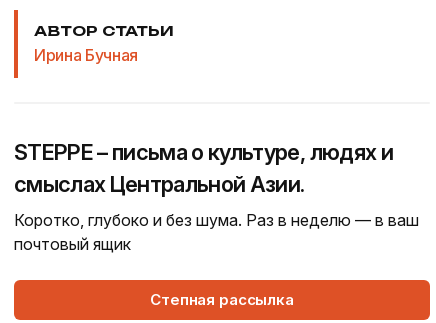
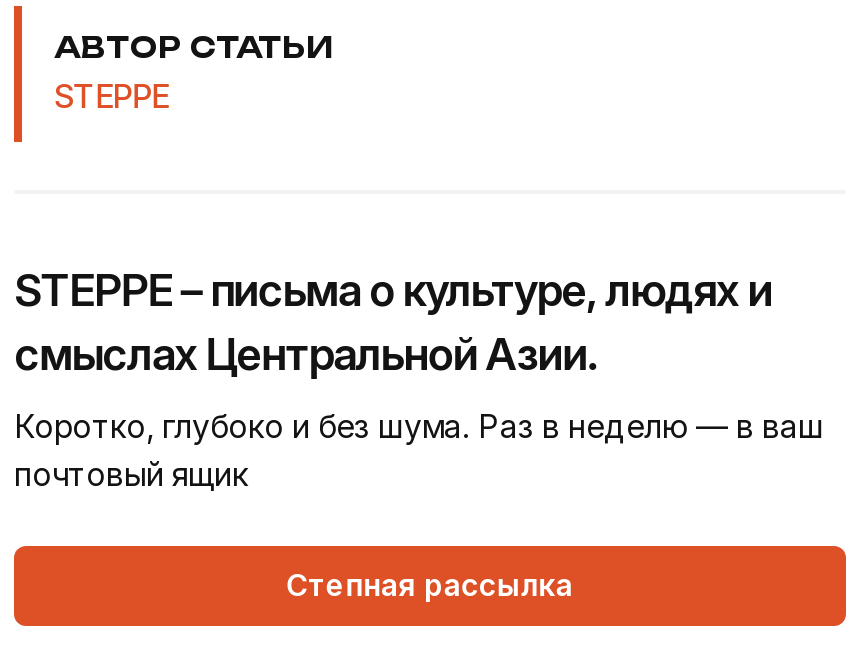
[34,45,138,65] Ирина Бучная -> [54,76,168,116] STEPPE

